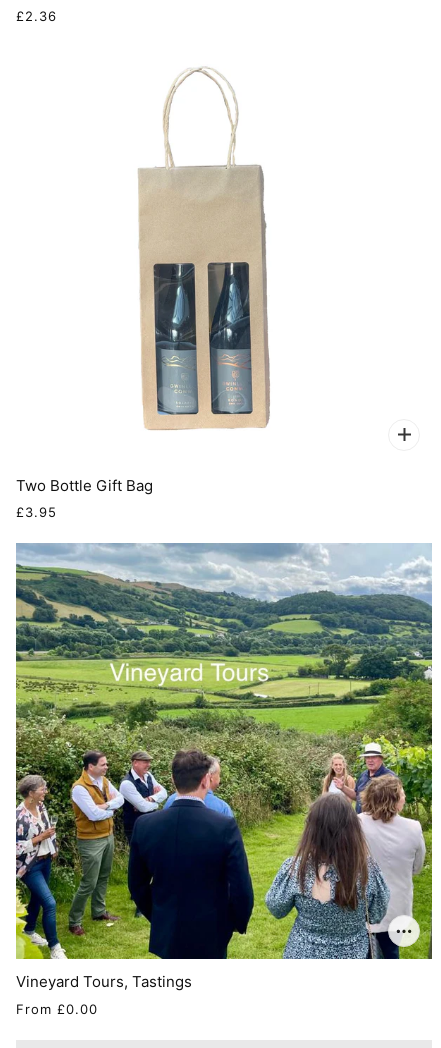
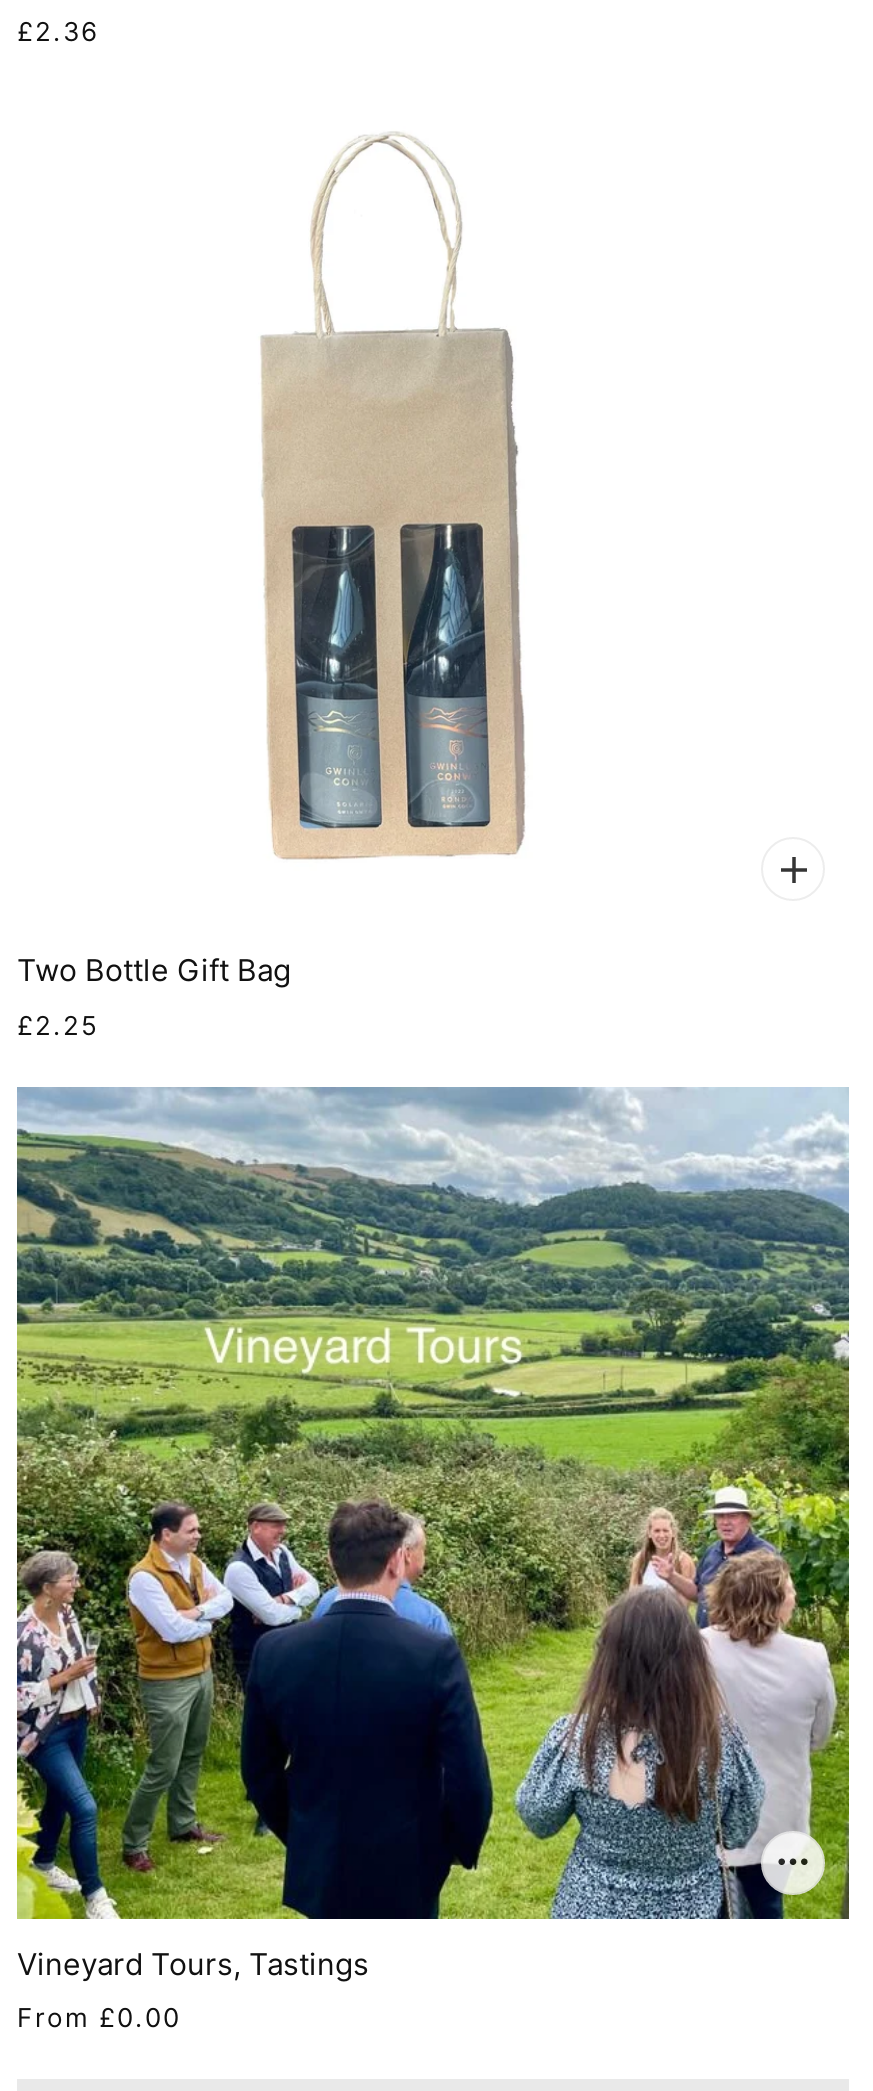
[16,504,57,520] £3.95 -> [17,1008,99,1040] £2.25

